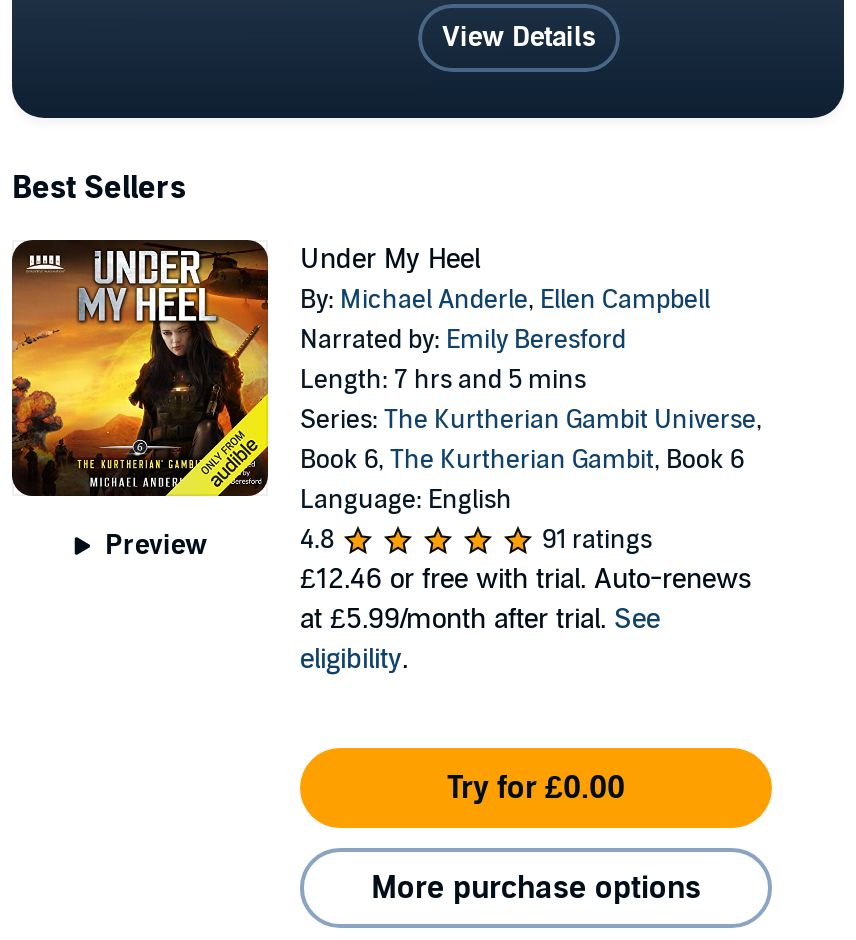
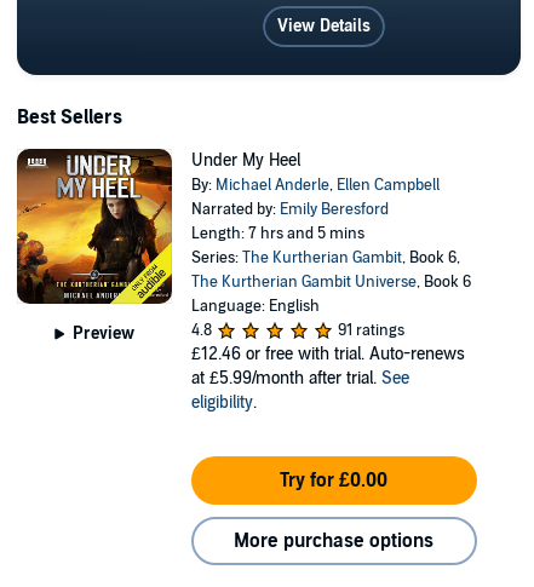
[300,404,762,476] Series: The Kurtherian Gambit Universe, | Book 6, The Kurtherian Gambit, Book 6 -> [191,248,471,292] Series: The Kurtherian Gambit, Book 6, | The Kurtherian Gambit Universe, Book 6

